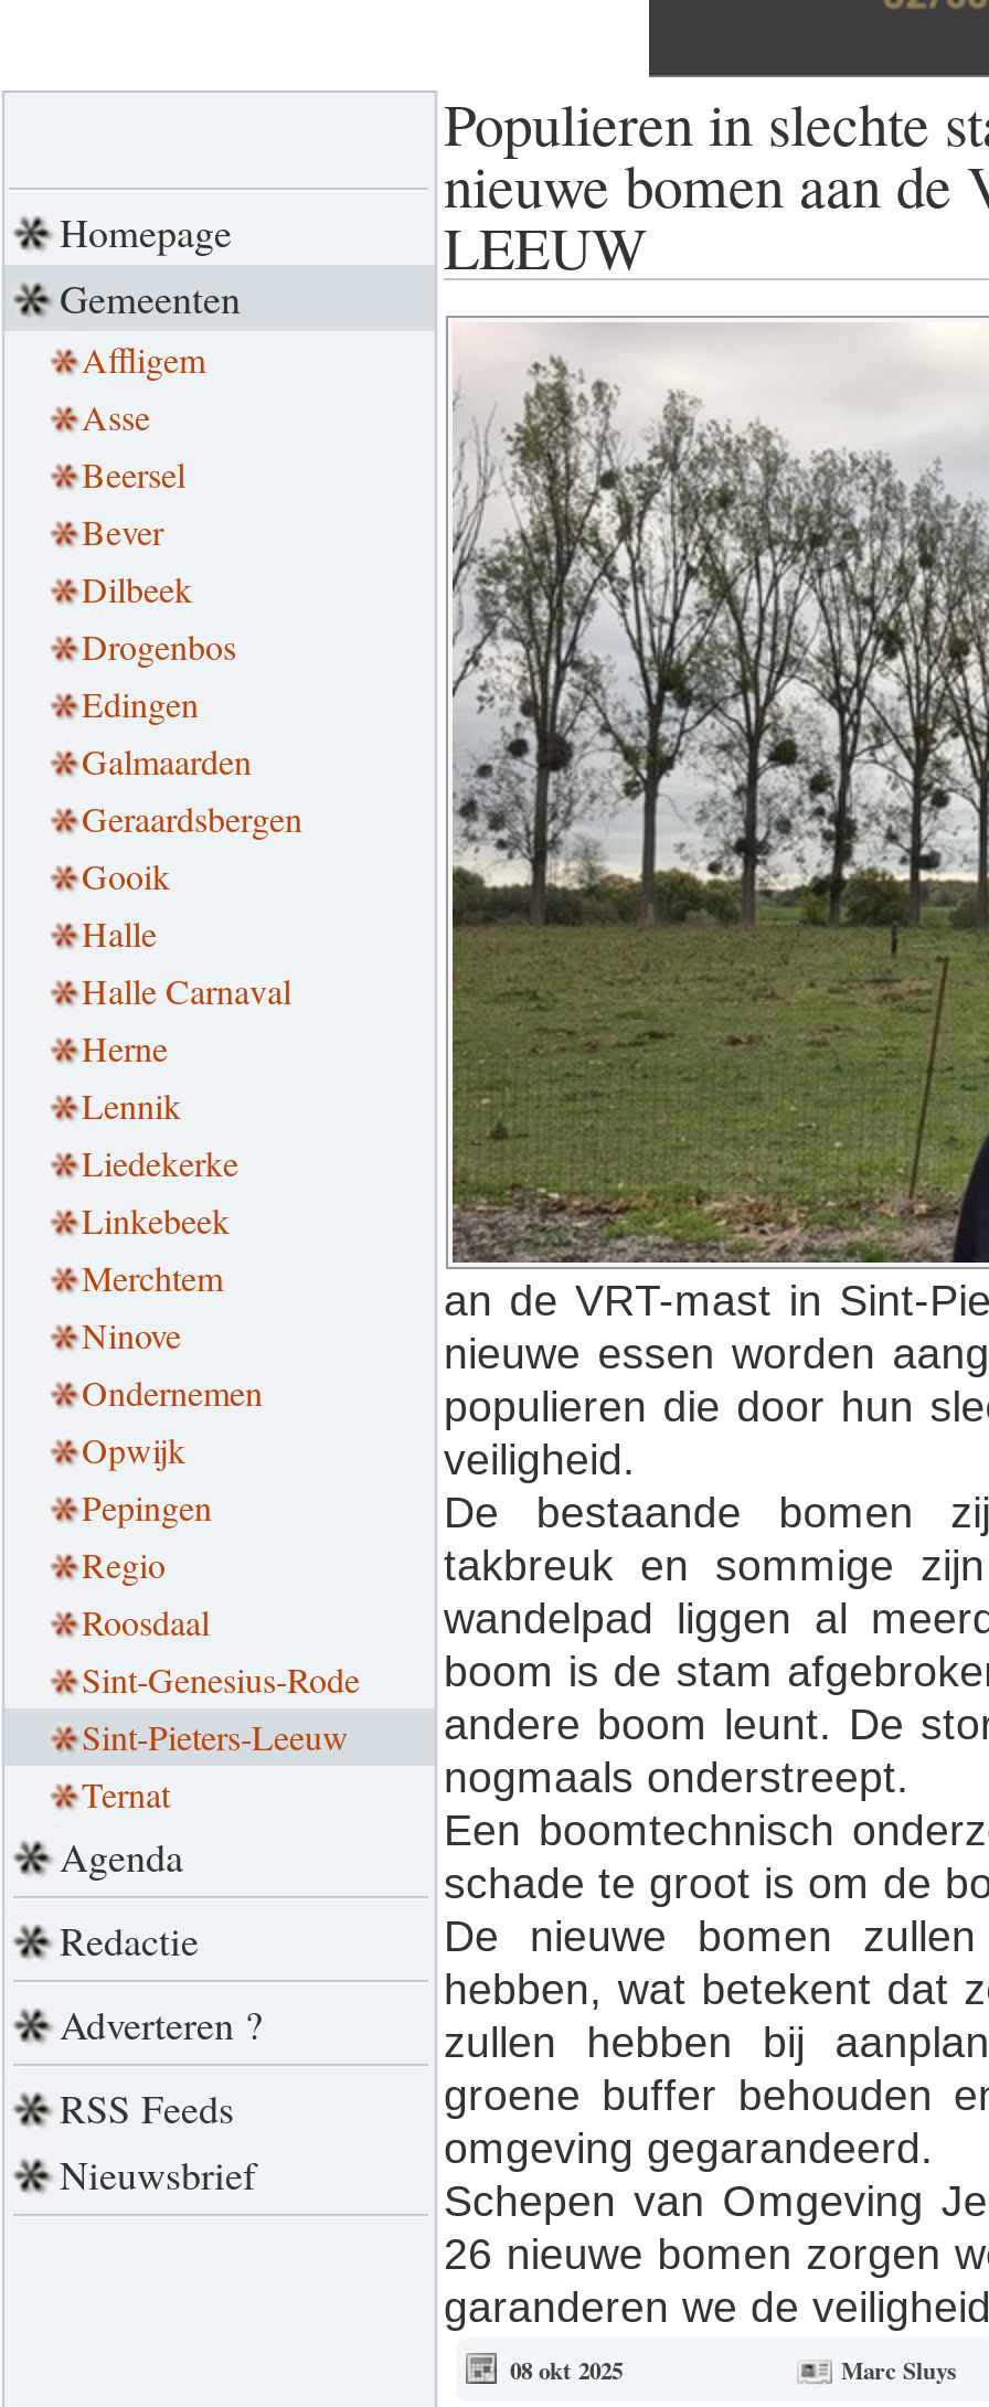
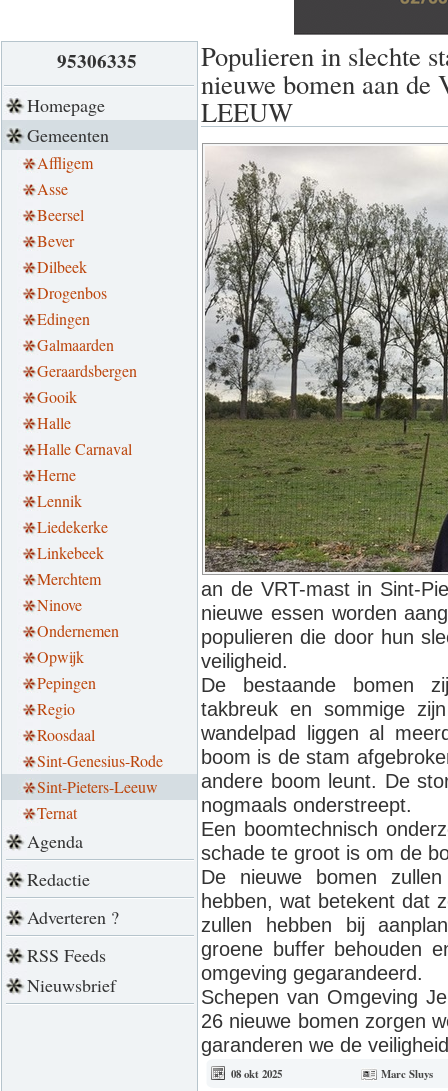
none -> [57,47,137,74] 95306335

